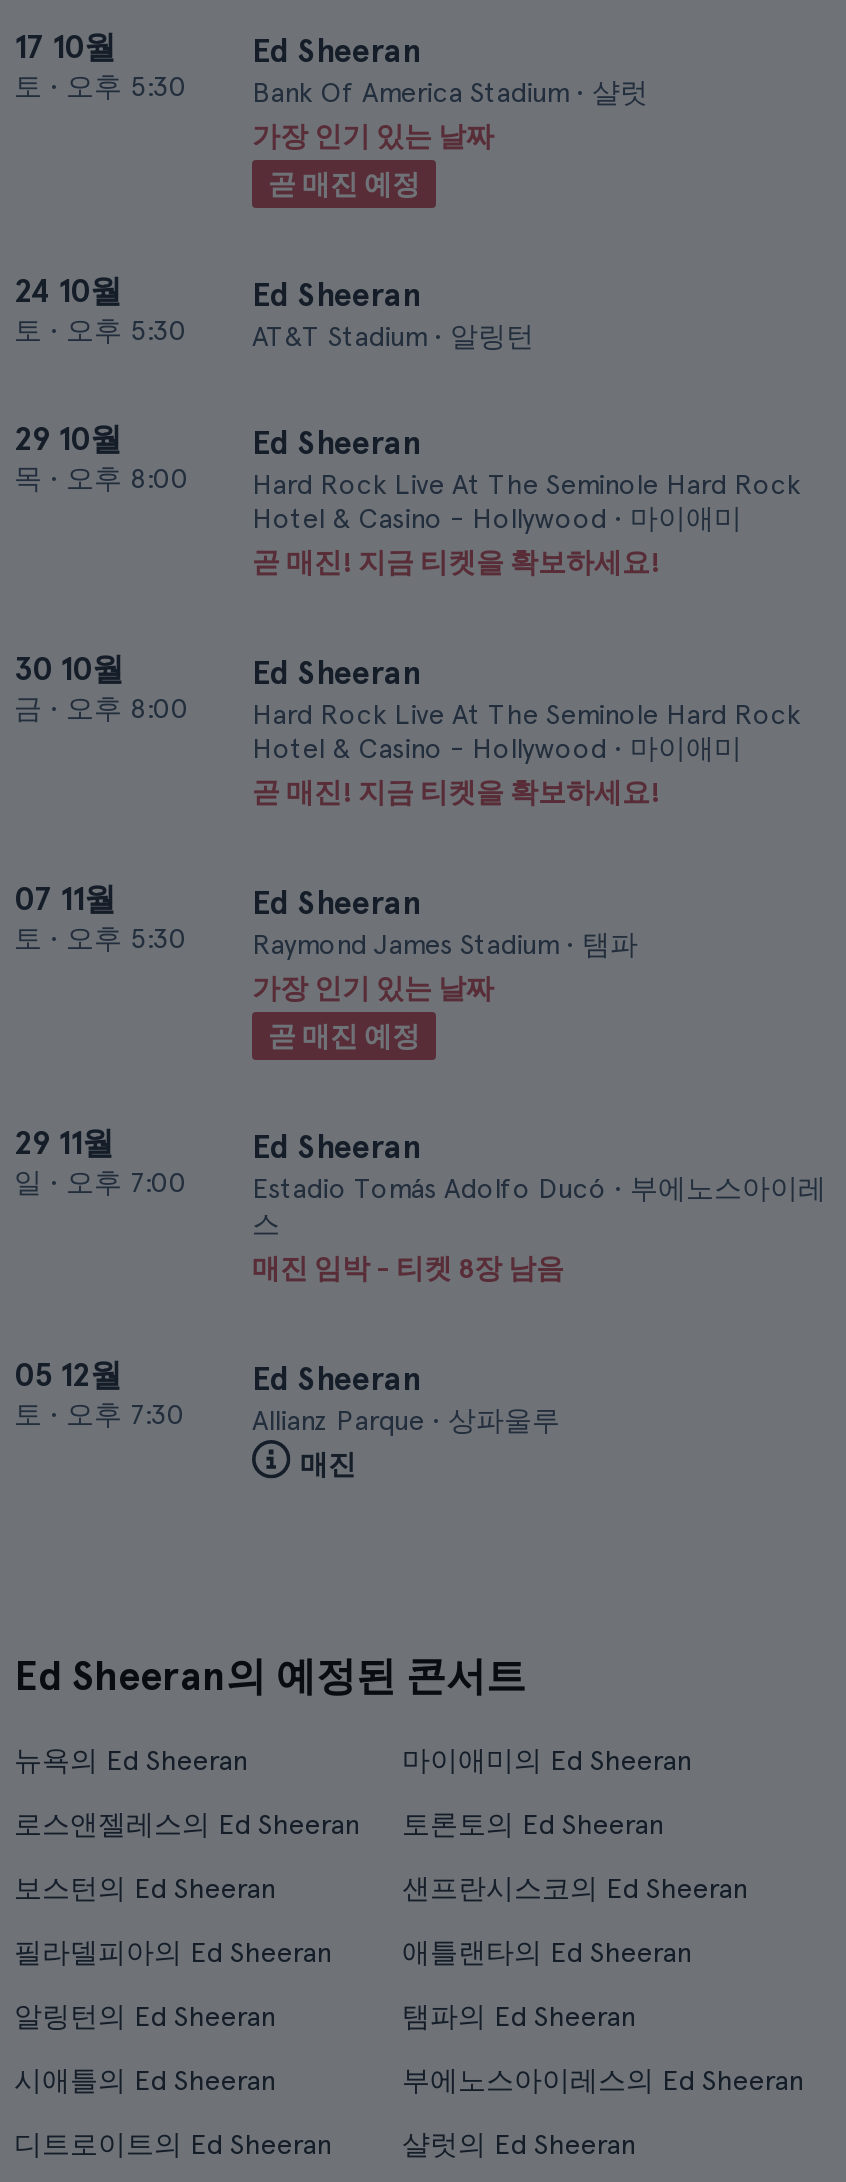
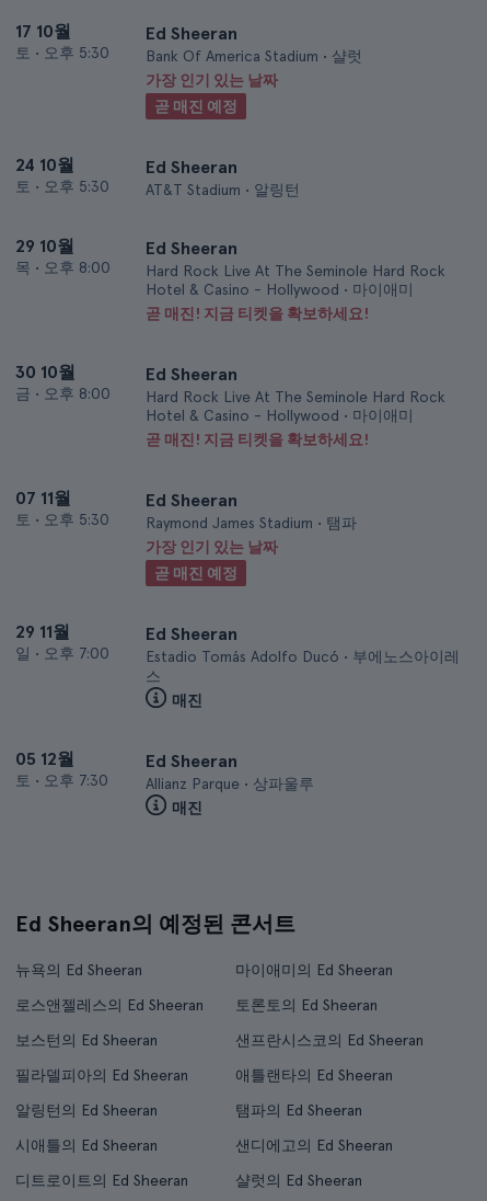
[252,1252,564,1284] 매진 임박 - 티켓 8장 남음 -> [172,691,202,709] 매진
[402,2064,802,2096] 부에노스아이레스의 Ed Sheeran -> [235,1136,393,1154] 샌디에고의 Ed Sheeran

